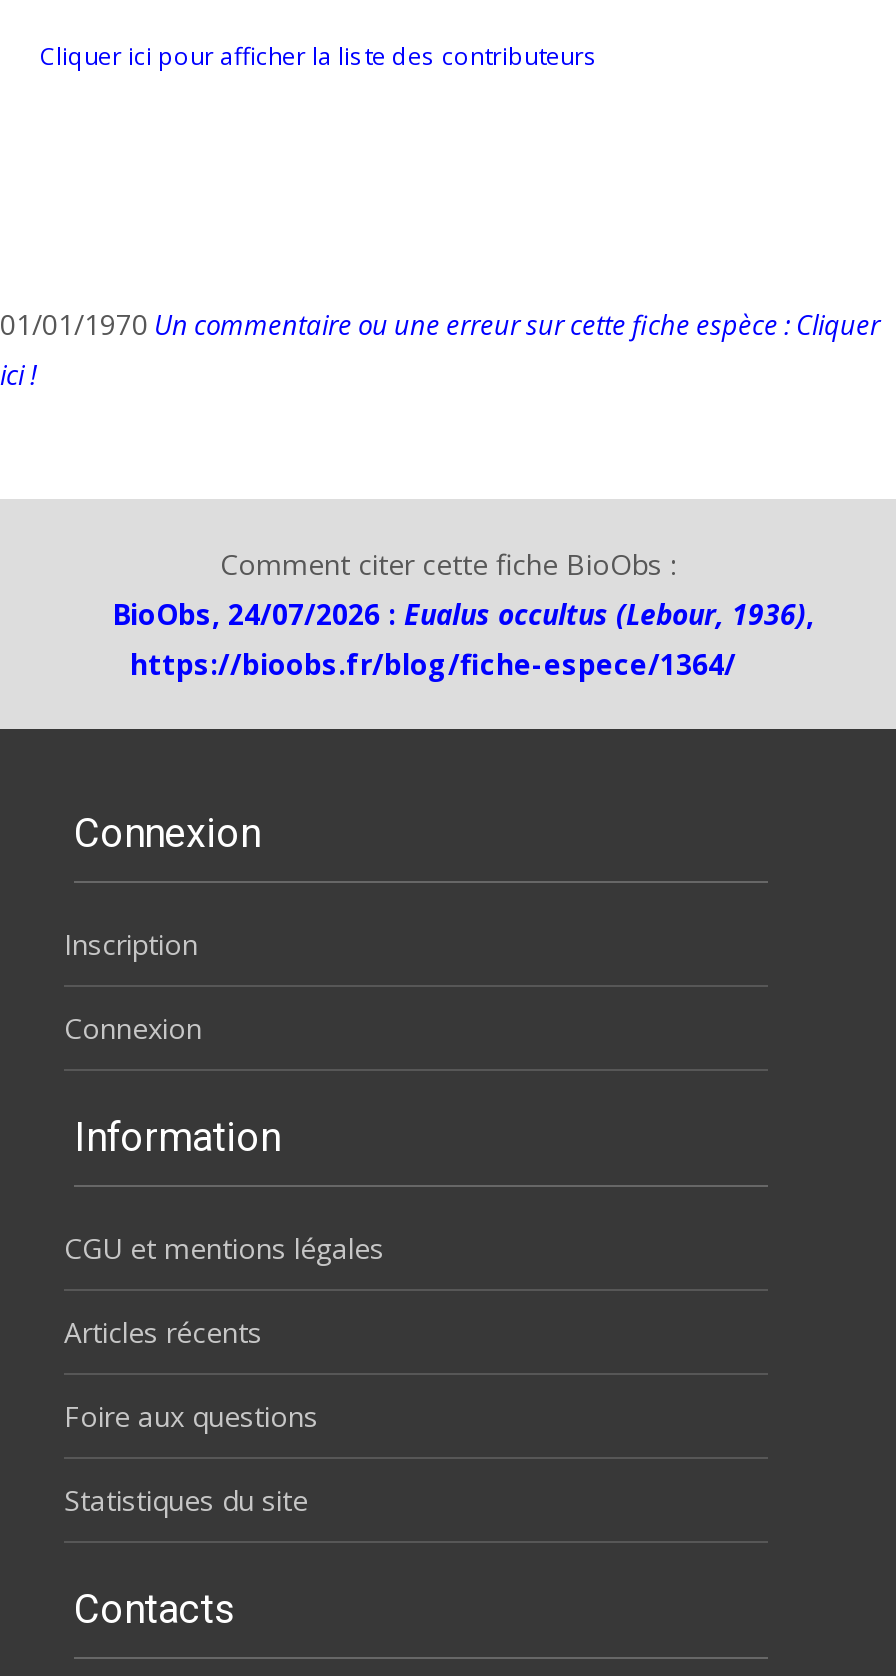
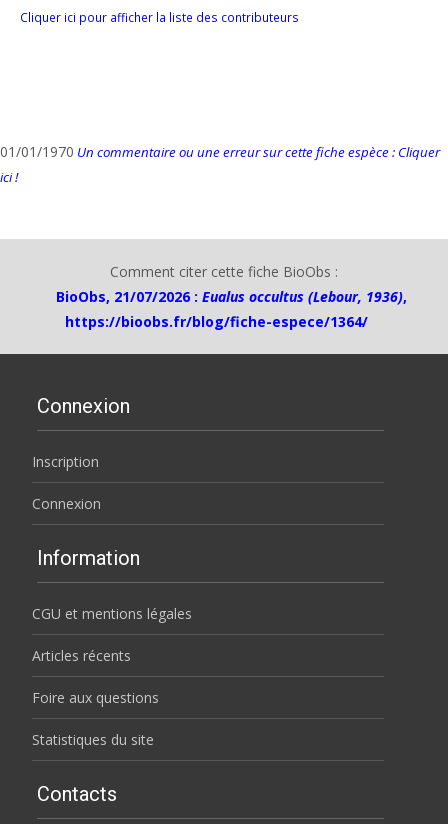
[112,595,814,633] BioObs, 24/07/2026 : Eualus occultus (Lebour, 1936), -> [56,287,407,306] BioObs, 21/07/2026 : Eualus occultus (Lebour, 1936),

